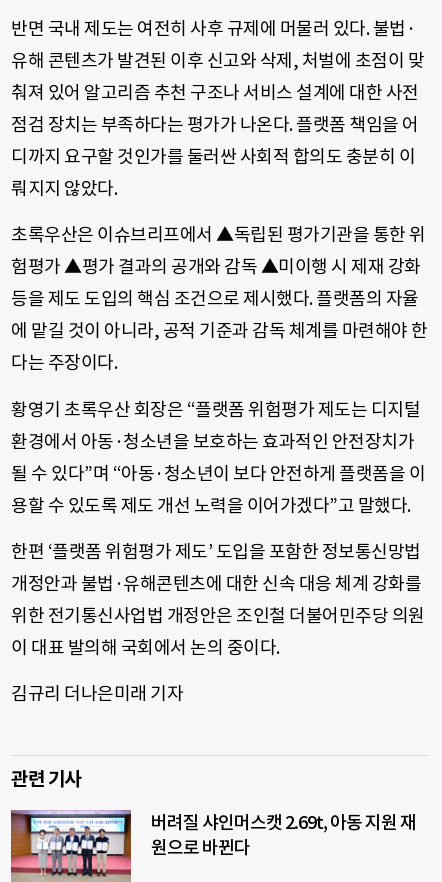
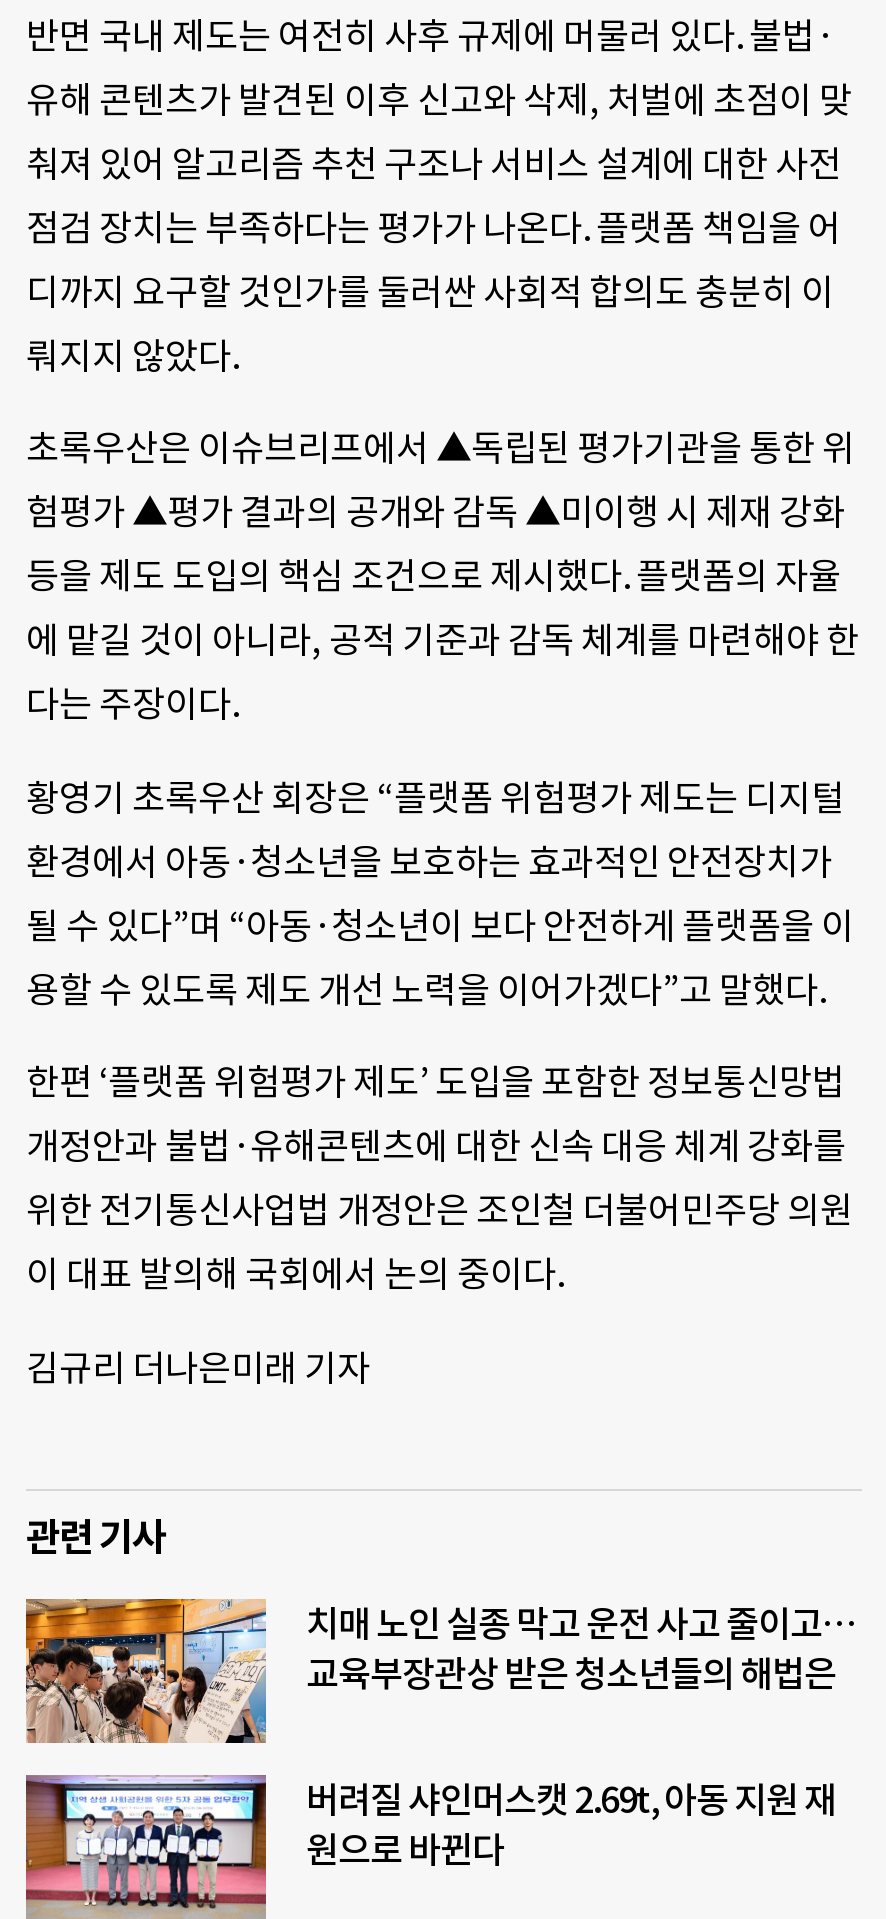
none -> [24,1597,856,1745] [image] | 치매 노인 실종 막고 운전 사고 줄이고… | 교육부장관상 받은 청소년들의 해법은

